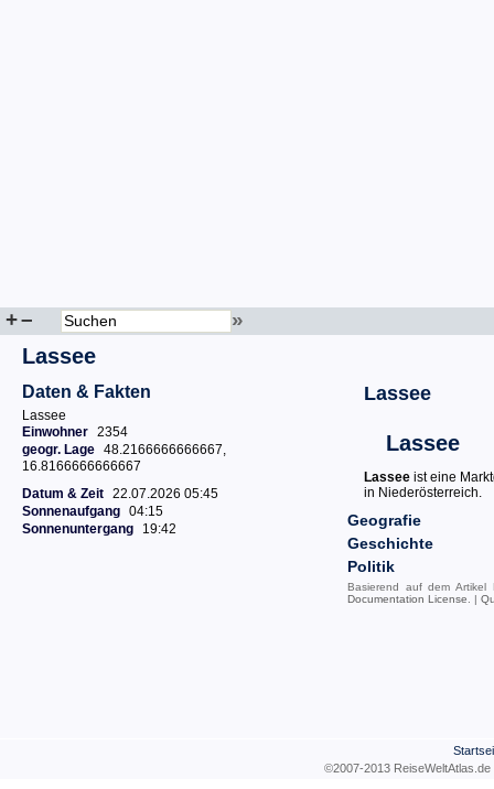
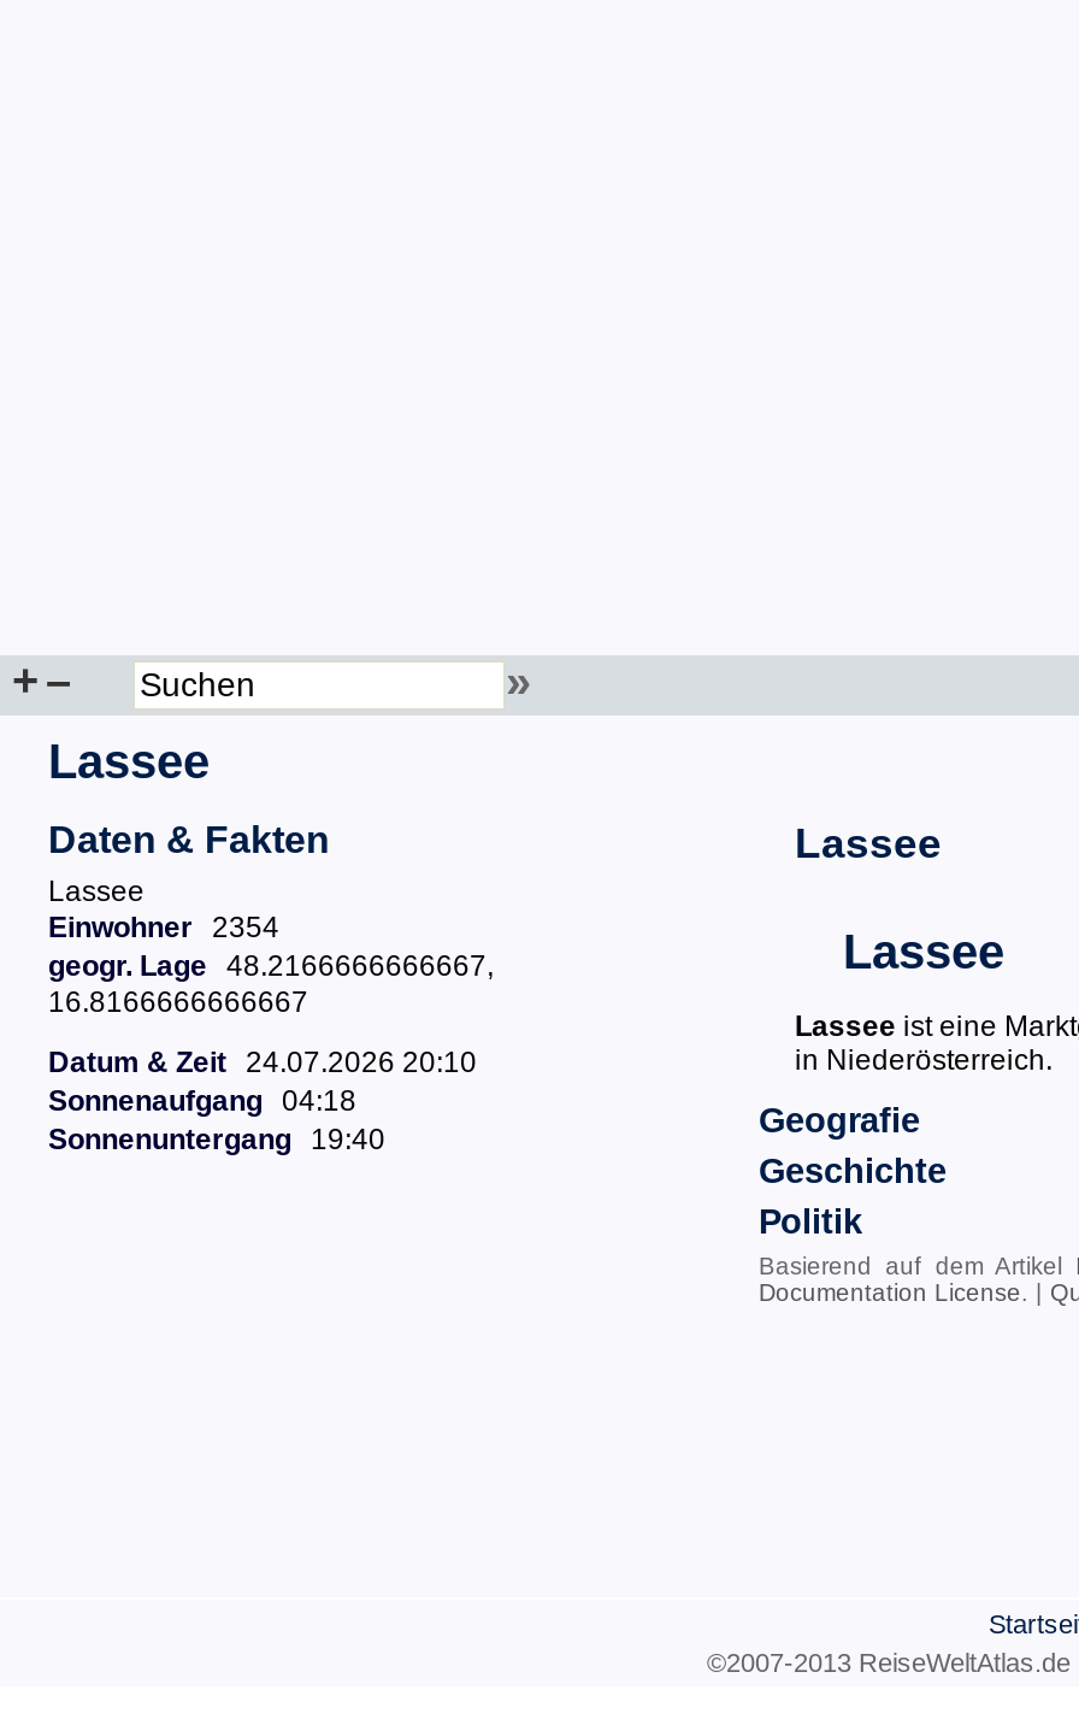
[22,486,218,501] Datum & Zeit 22.07.2026 05:45 -> [48,1046,477,1079] Datum & Zeit 24.07.2026 20:10
[22,504,163,519] Sonnenaufgang 04:15 -> [48,1084,356,1118] Sonnenaufgang 04:18
[22,521,176,537] Sonnenuntergang 19:42 -> [48,1123,385,1156] Sonnenuntergang 19:40

